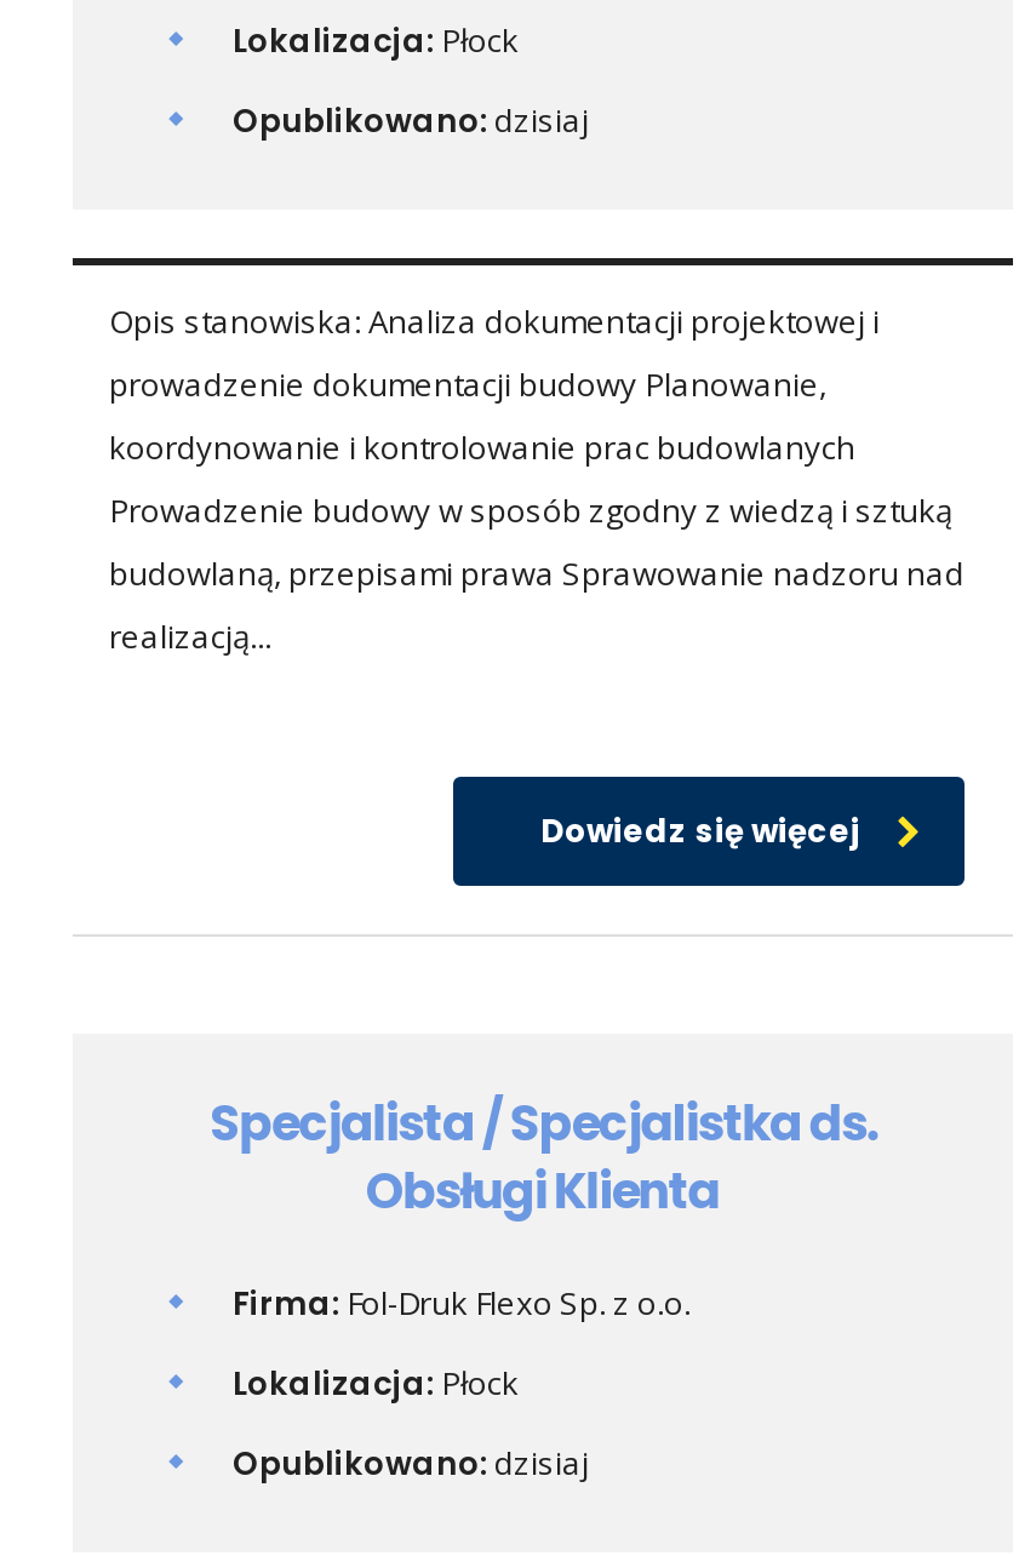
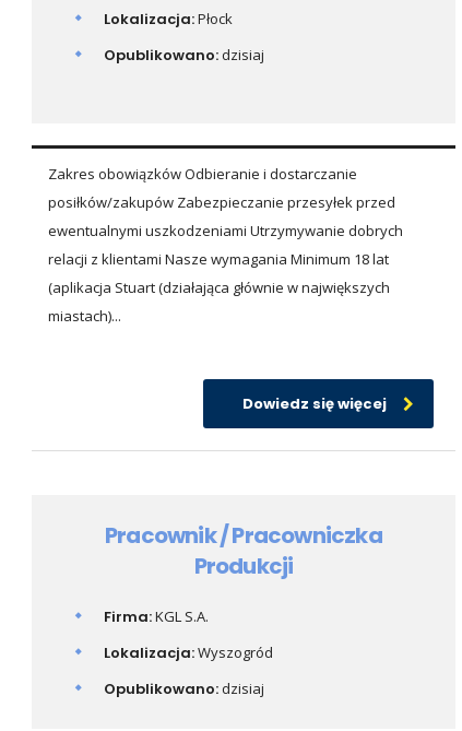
[109,299,965,658] Opis stanowiska: Analiza dokumentacji projektowej i | prowadzenie dokumentacji budowy Planowanie, | koordynowanie i kontrolowanie prac budowlanych | Prowadzenie budowy w sposób zgodny z wiedzą i sztuką | budowlaną, przepisami prawa Sprawowanie nadzoru nad | realizacją... -> [48,164,403,326] Zakres obowiązków Odbieranie i dostarczanie | posiłków/zakupów Zabezpieczanie przesyłek przed | ewentualnymi uszkodzeniami Utrzymywanie dobrych | relacji z klientami Nasze wymagania Minimum 18 lat | (aplikacja Stuart (działająca głównie w największych | miastach)...
[210,1089,876,1225] Specjalista / Specjalistka ds. | Obsługi Klienta -> [105,520,382,581] Pracownik / Pracowniczka | Produkcji
[233,1281,691,1327] Firma: Fol-Druk Flexo Sp. z o.o. -> [104,606,209,627] Firma: KGL S.A.
[233,1361,519,1407] Lokalizacja: Płock -> [104,642,273,663] Lokalizacja: Wyszogród

